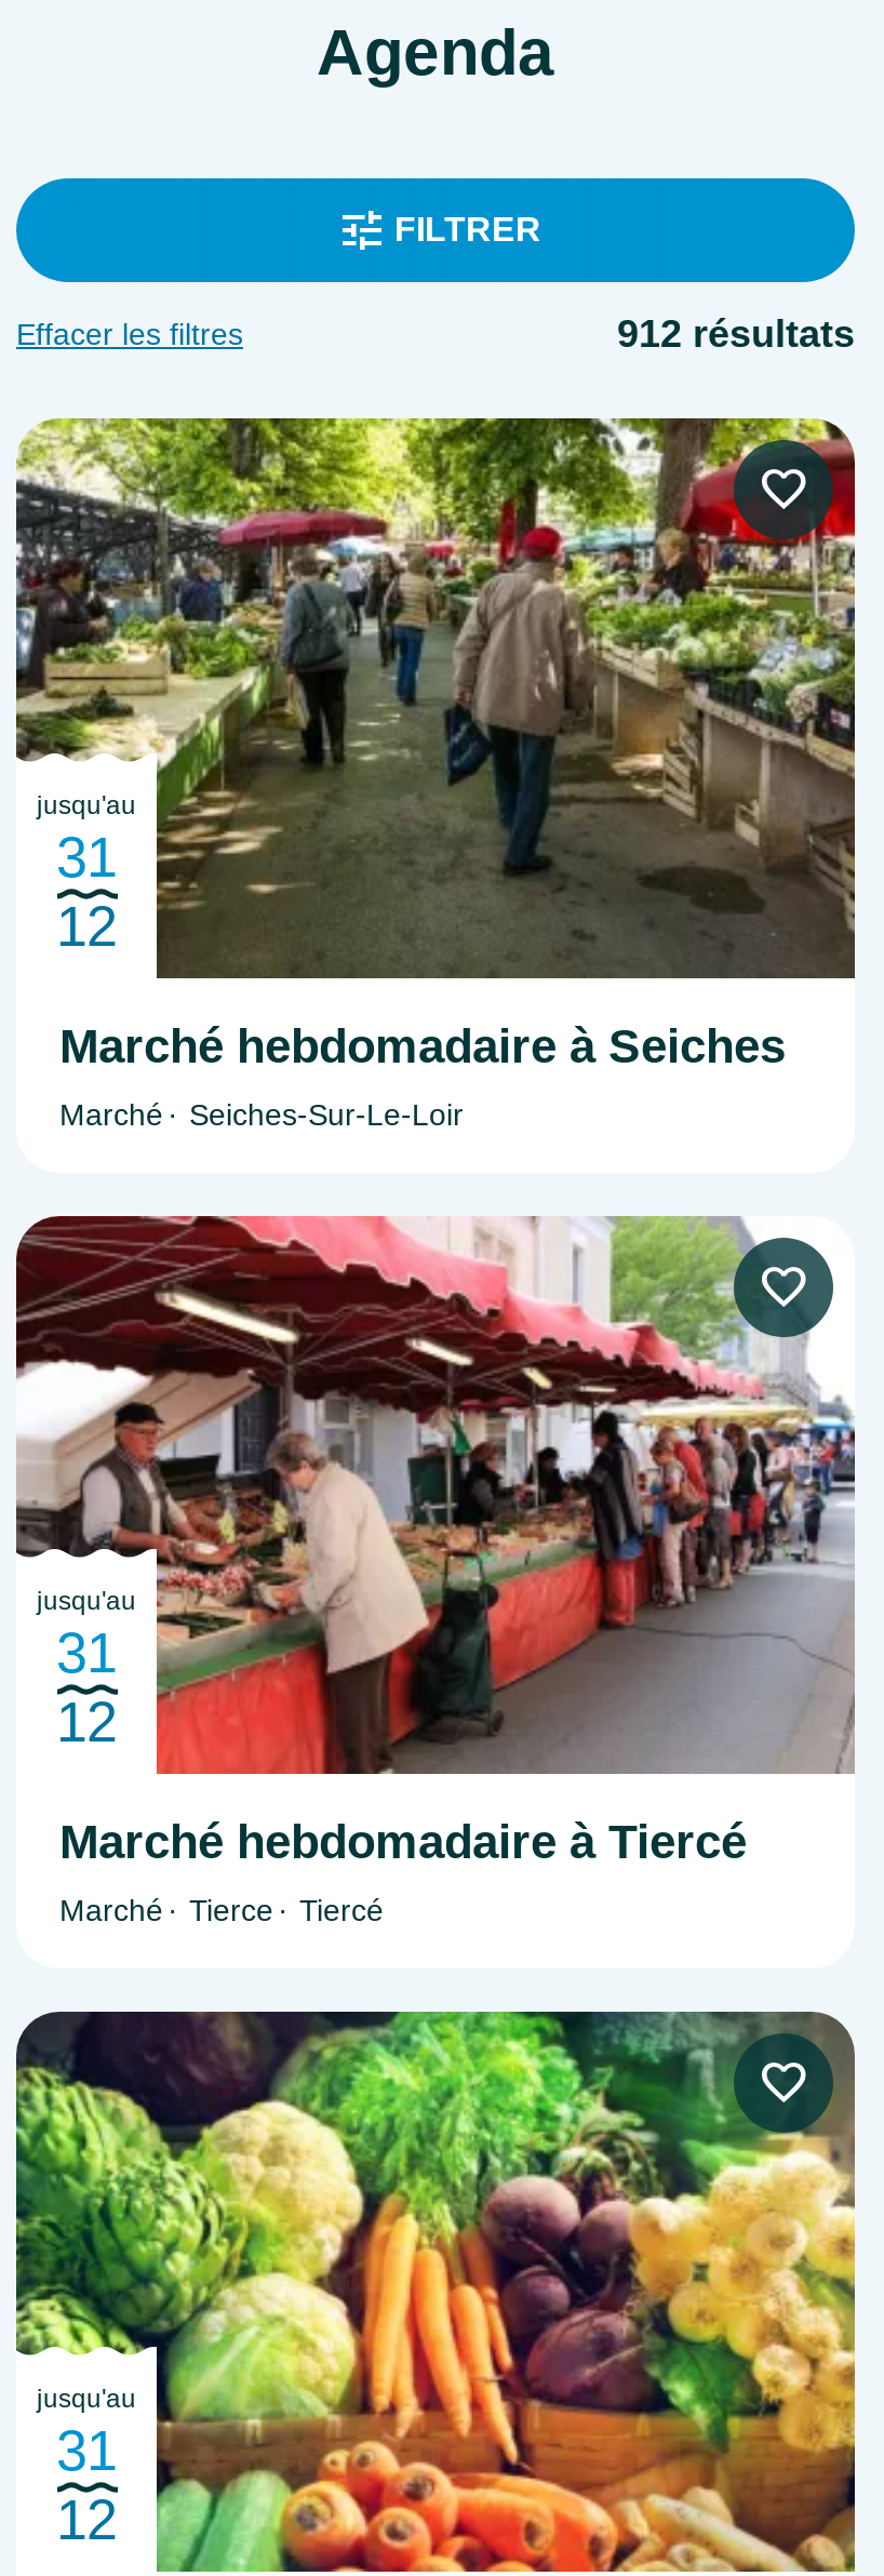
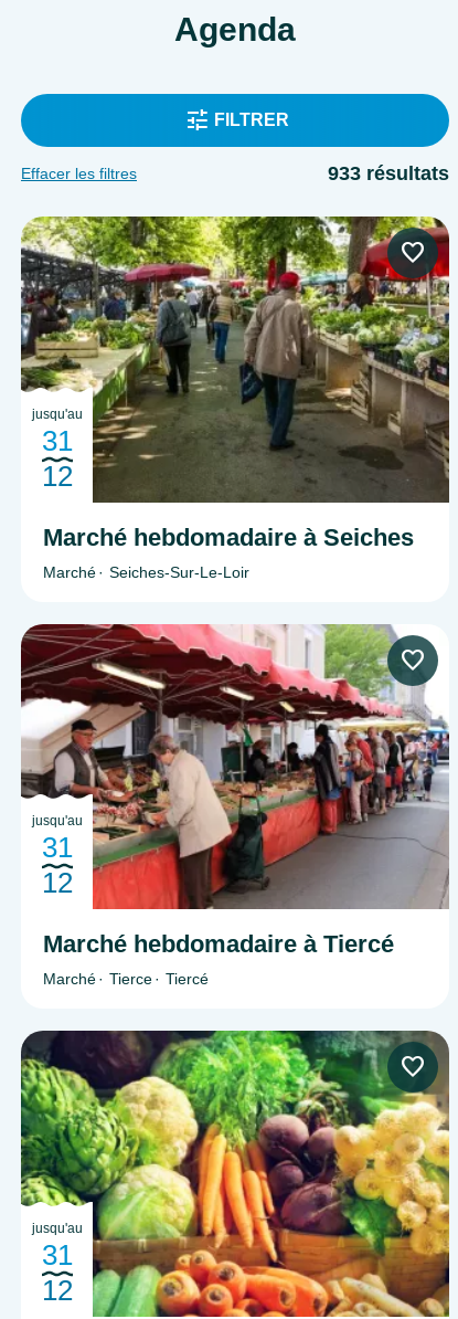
[617,312,855,356] 912 résultats -> [328,162,449,184] 933 résultats

